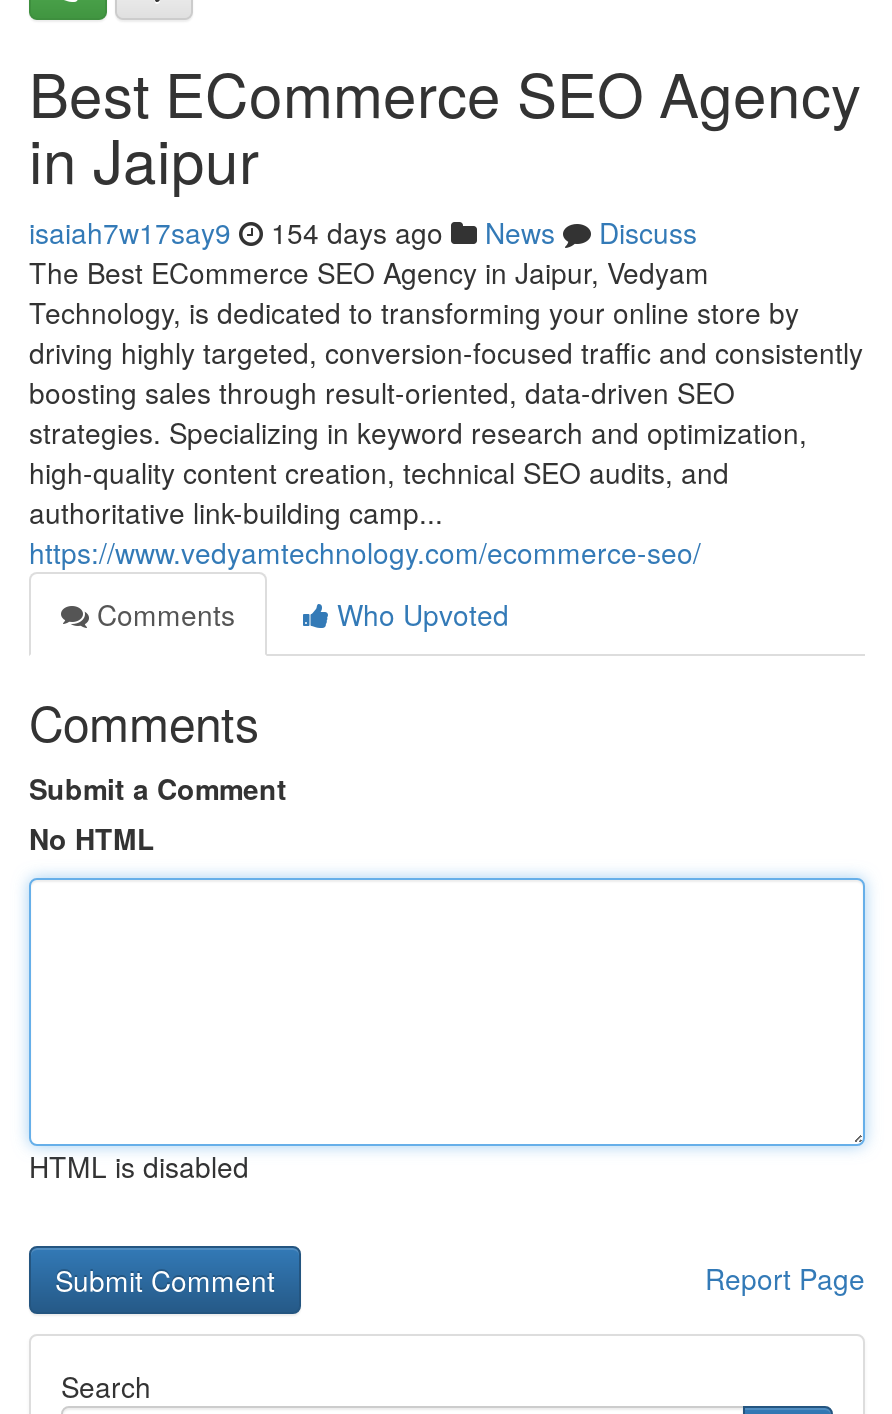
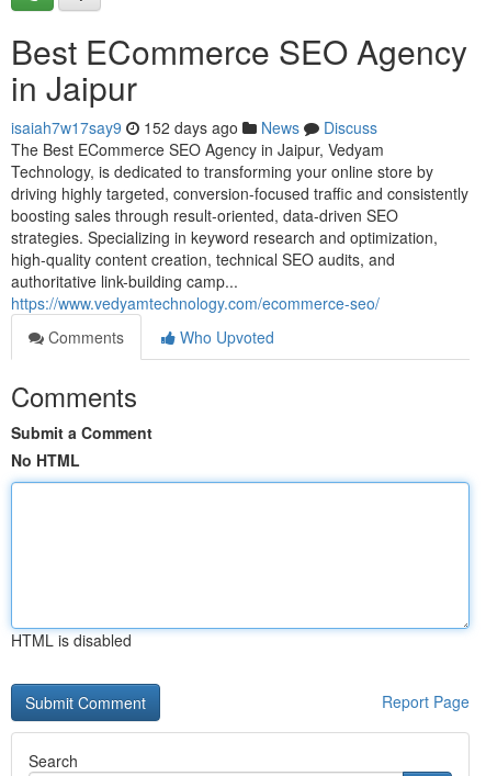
[29,212,697,252] isaiah7w17say9 154 days ago News Discuss -> [11,116,377,138] isaiah7w17say9 152 days ago News Discuss

